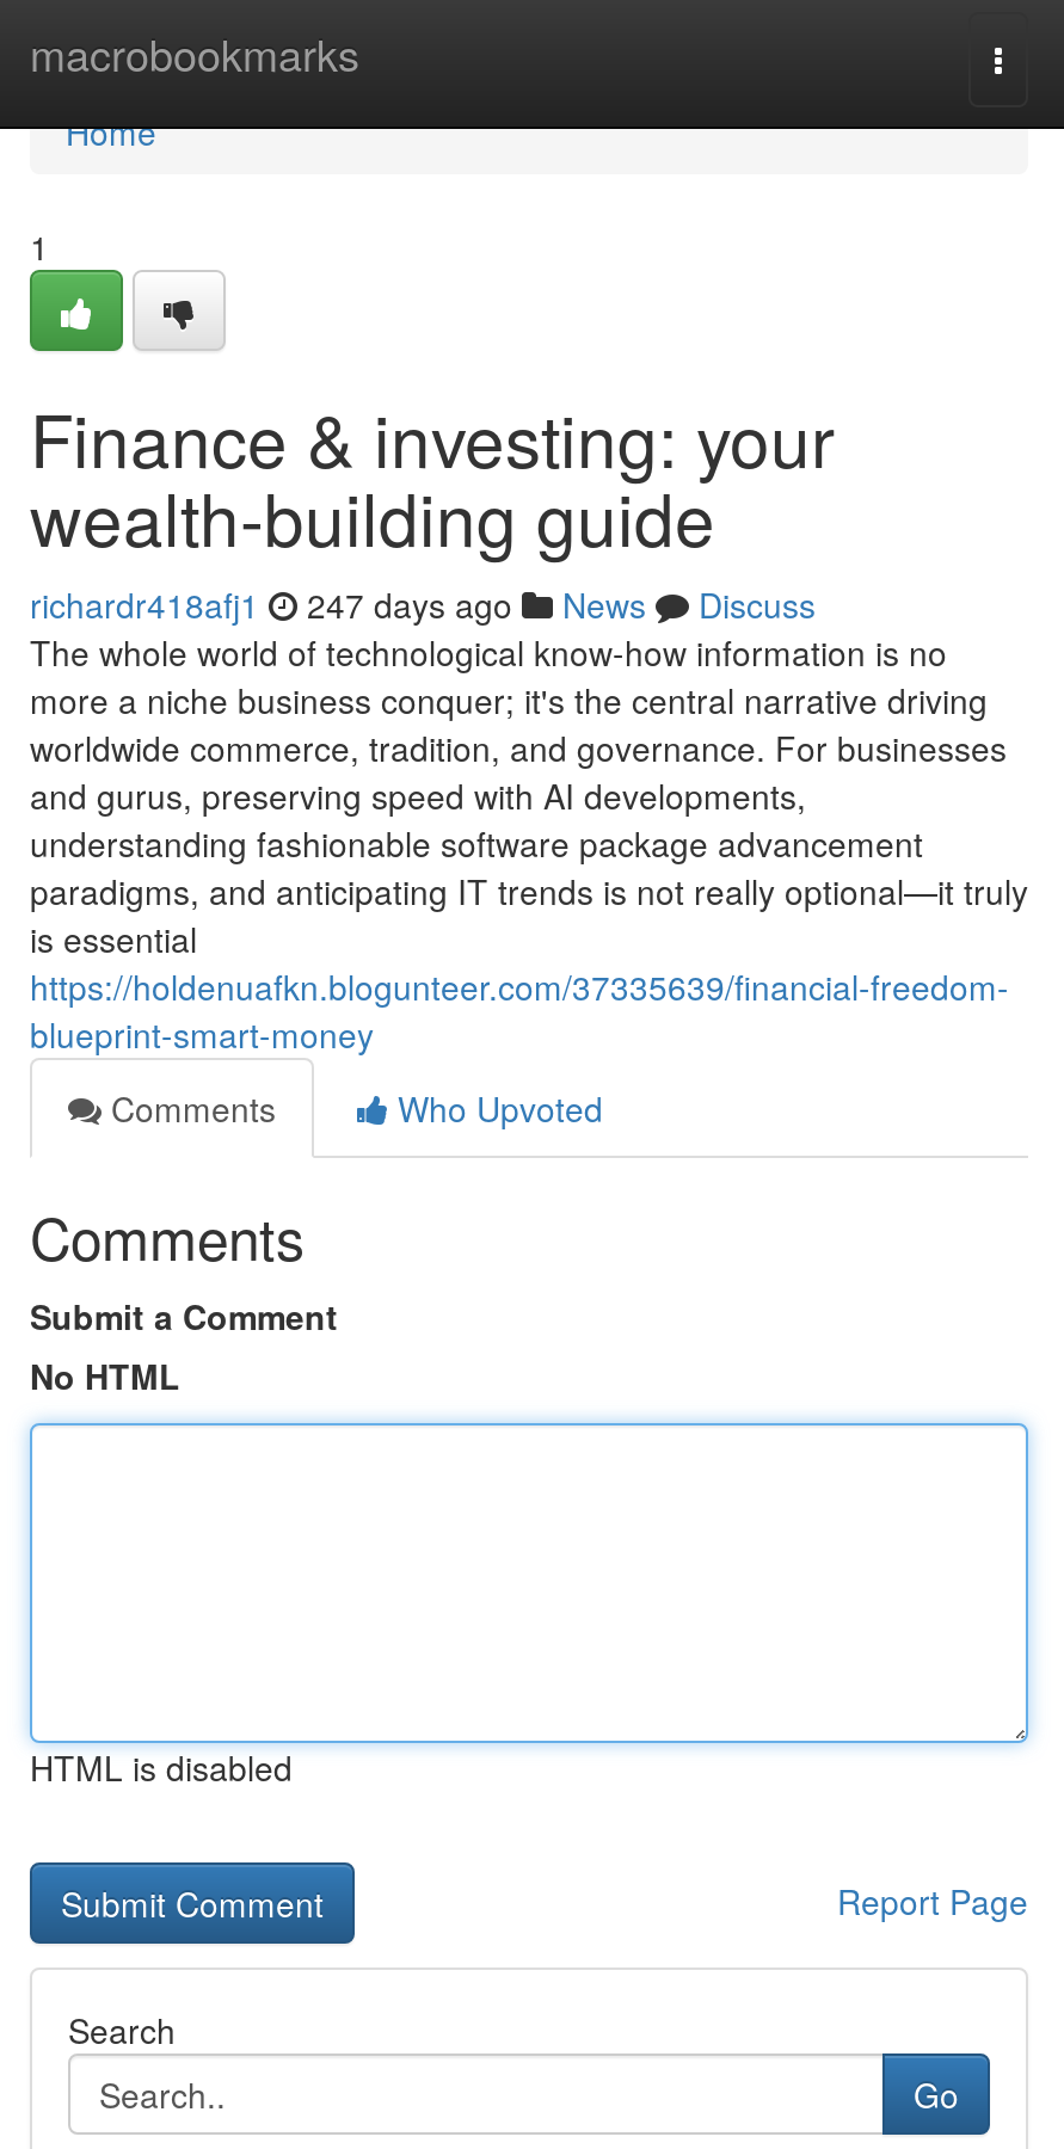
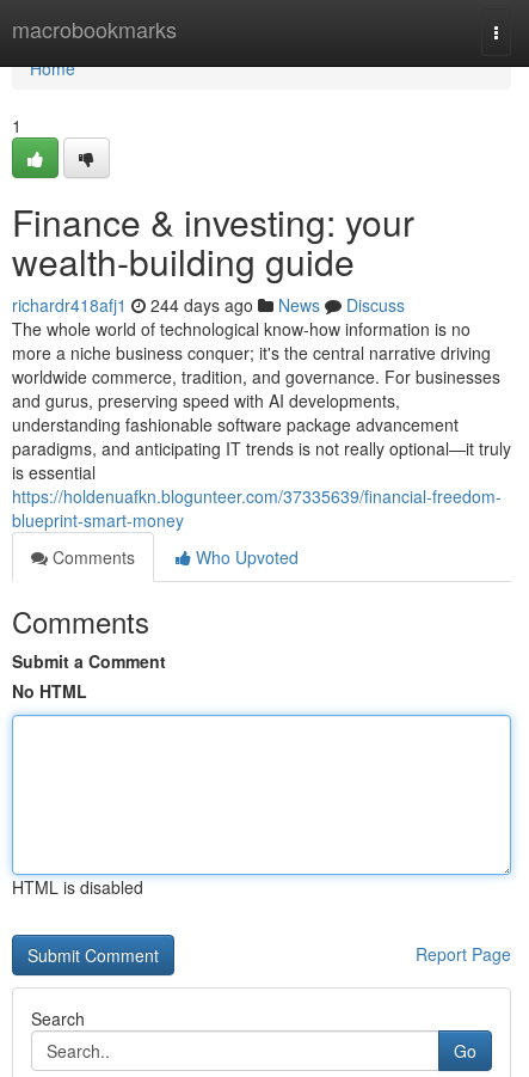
[30,580,816,628] richardr418afj1 247 days ago News Discuss -> [12,293,405,317] richardr418afj1 244 days ago News Discuss

